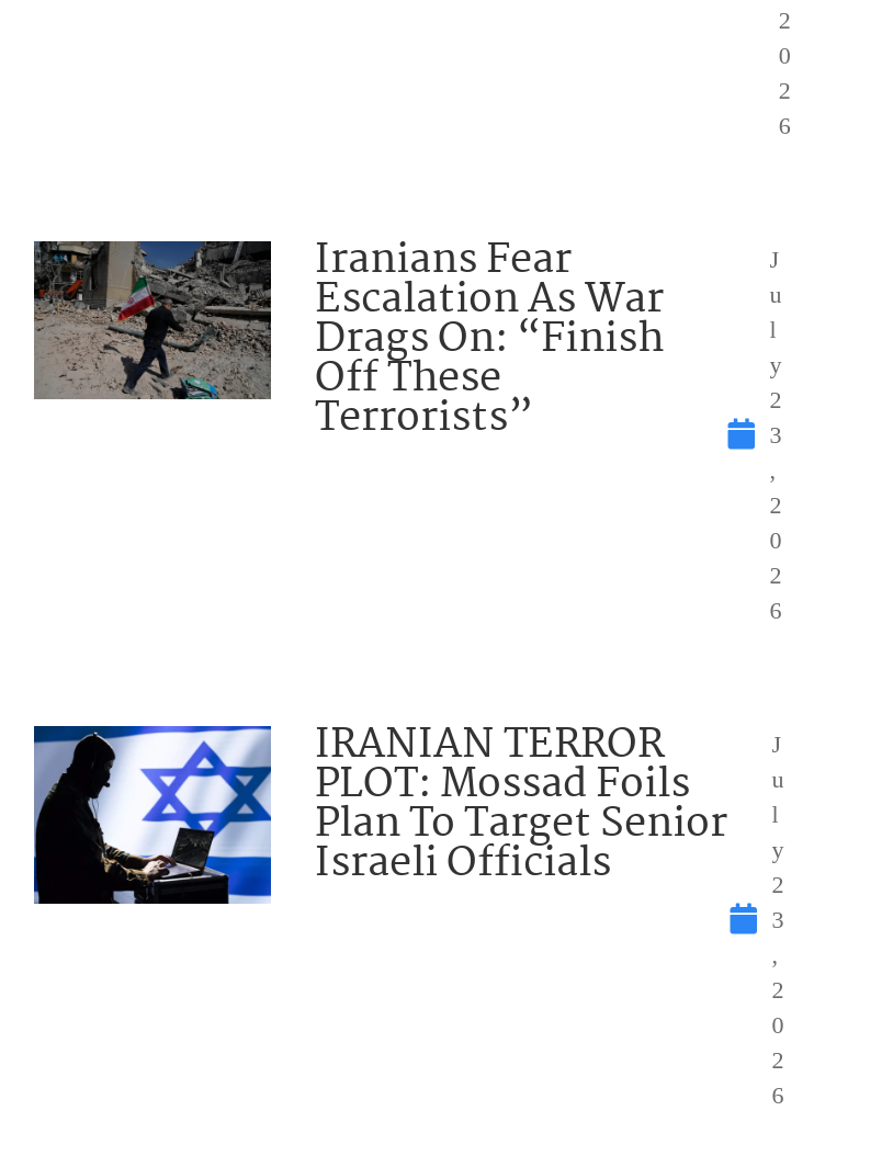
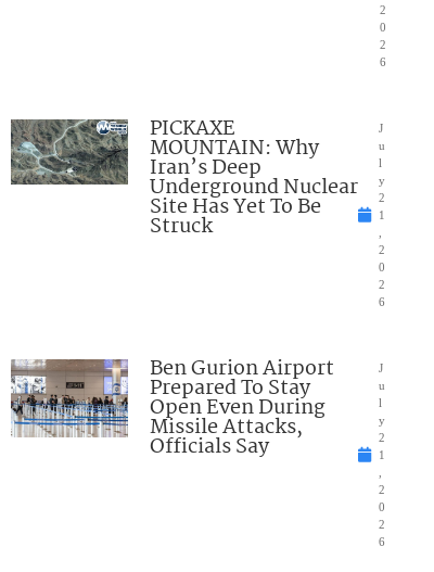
[32,227,664,451] [image] | Iranians Fear | Escalation As War | Drags On: “Finish | Off These | Terrorists” -> [10,113,358,243] [image] | PICKAXE | MOUNTAIN: Why | Iran’s Deep | Underground Nuclear | Site Has Yet To Be | Struck
[770,421,783,447] 3 -> [379,208,385,221] 1
[32,712,727,906] [image] | IRANIAN TERROR | PLOT: Mossad Foils | Plan To Target Senior | Israeli Officials -> [10,352,334,463] [image] | Ben Gurion Airport | Prepared To Stay | Open Even During | Missile Attacks, | Officials Say
[772,905,785,932] 3 -> [378,448,385,461] 1

